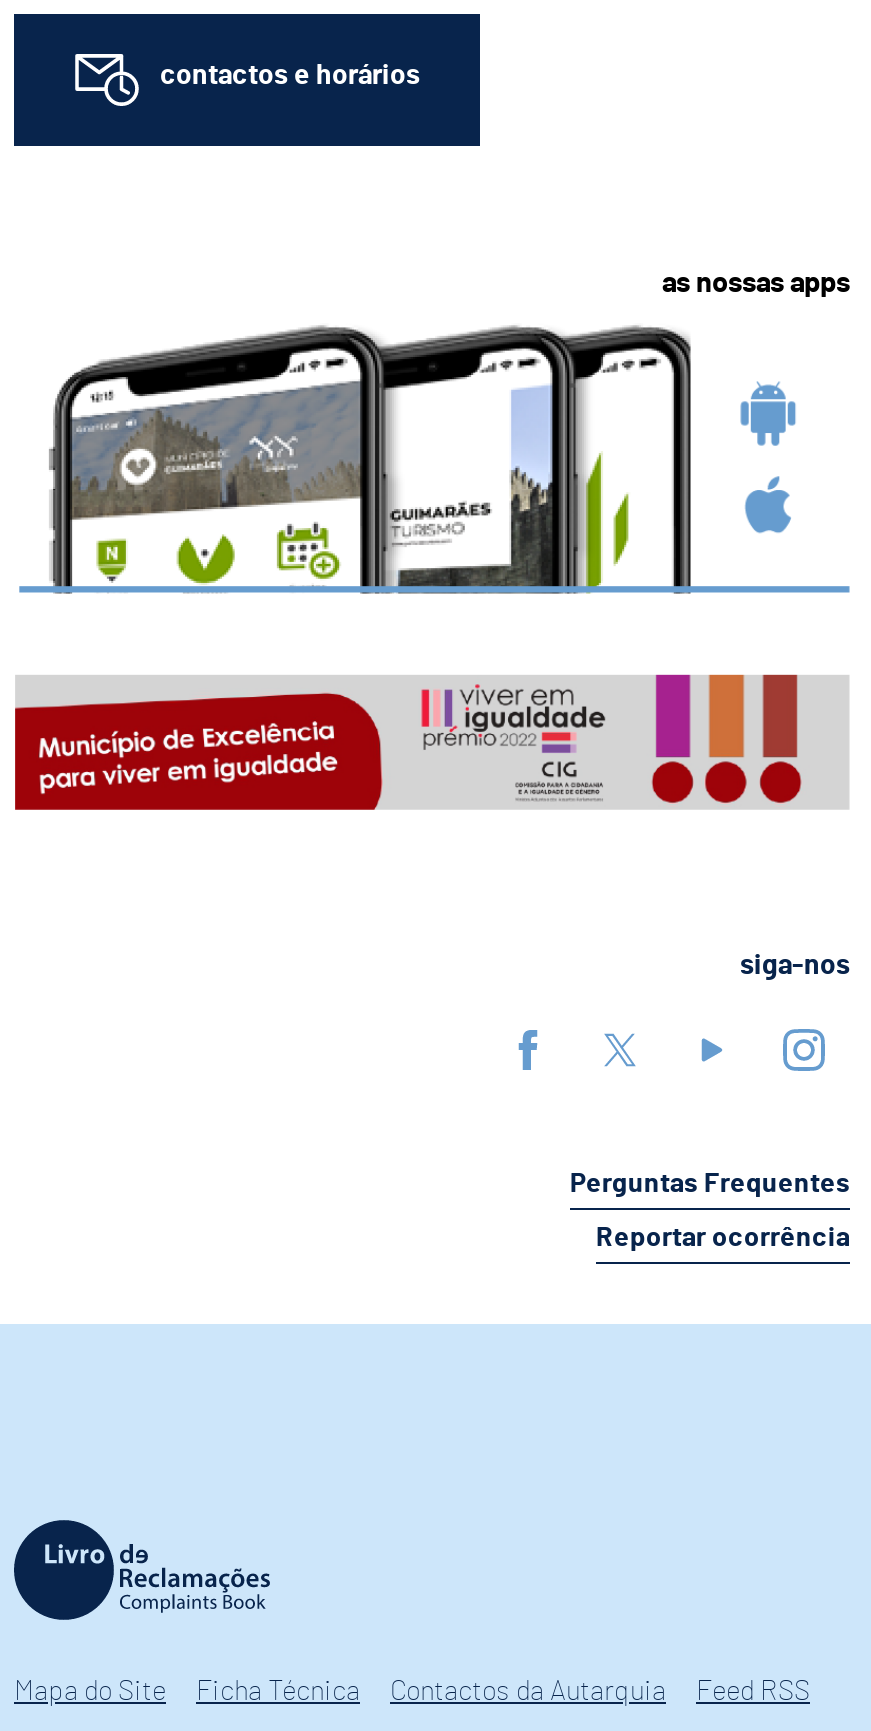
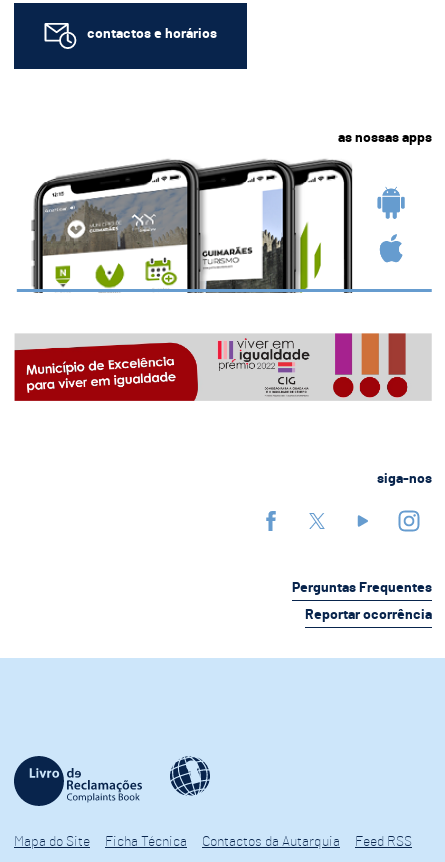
none -> [169,756,211,796] [image]

